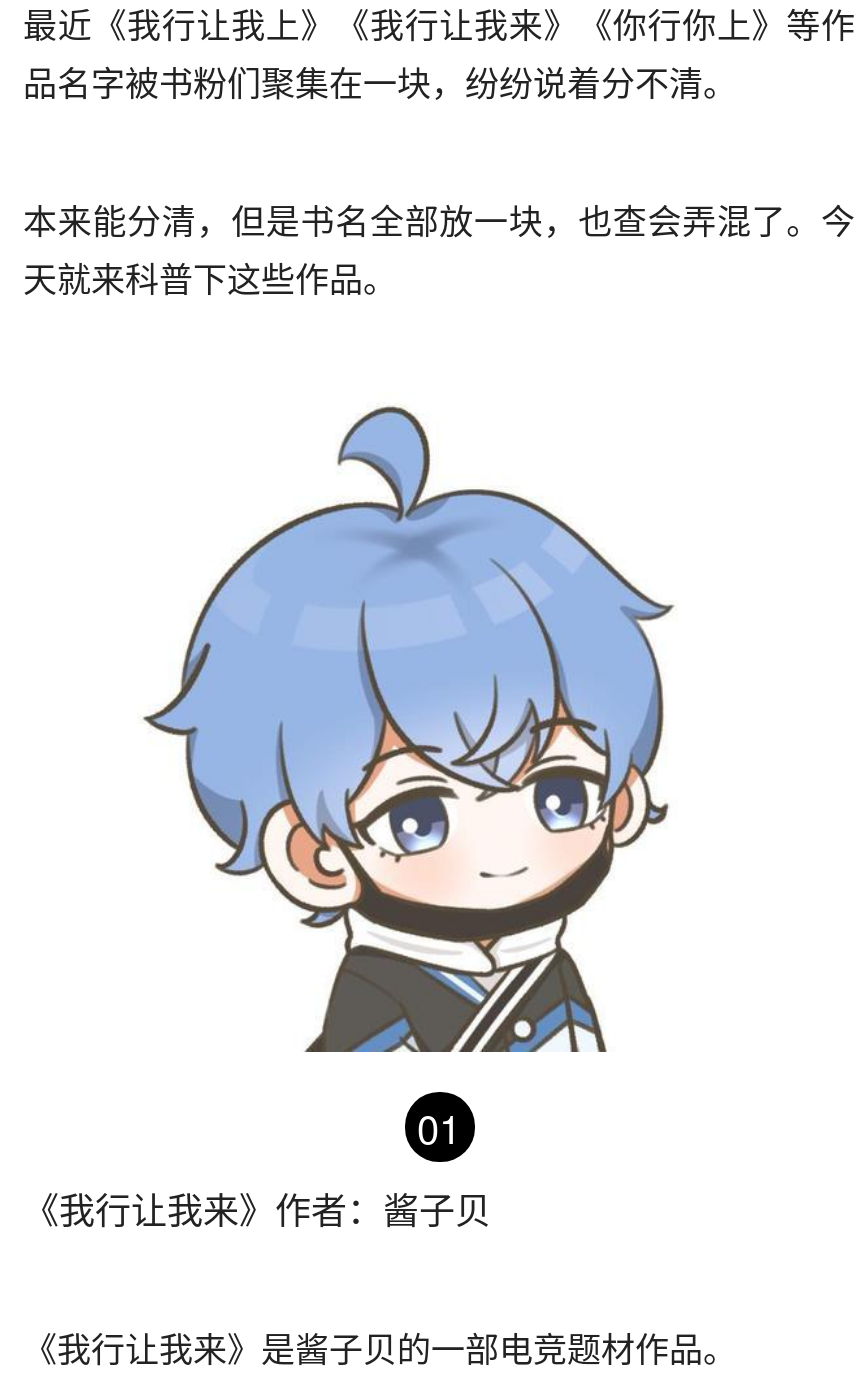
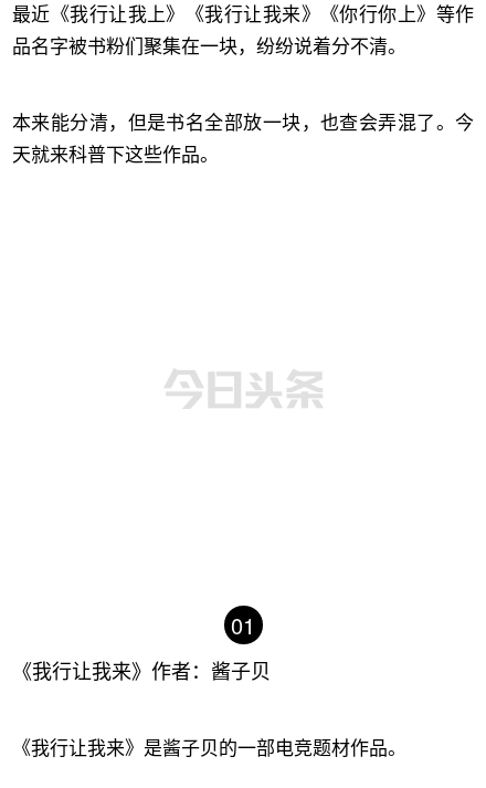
[141,404,675,1056] [image] -> none

